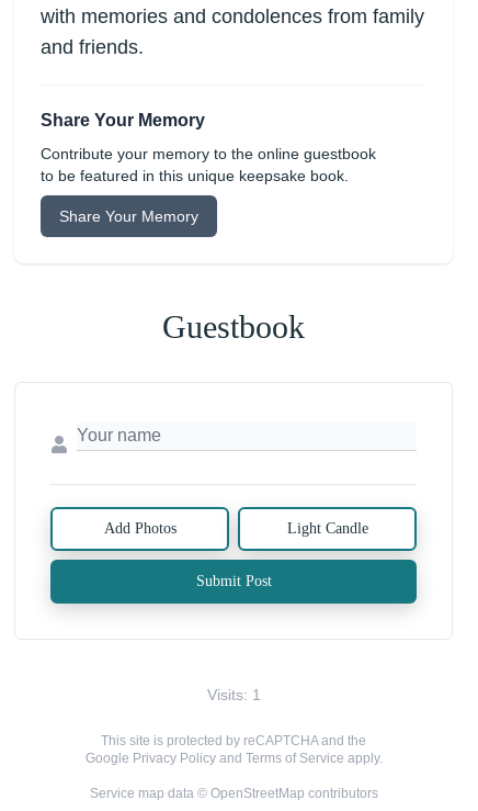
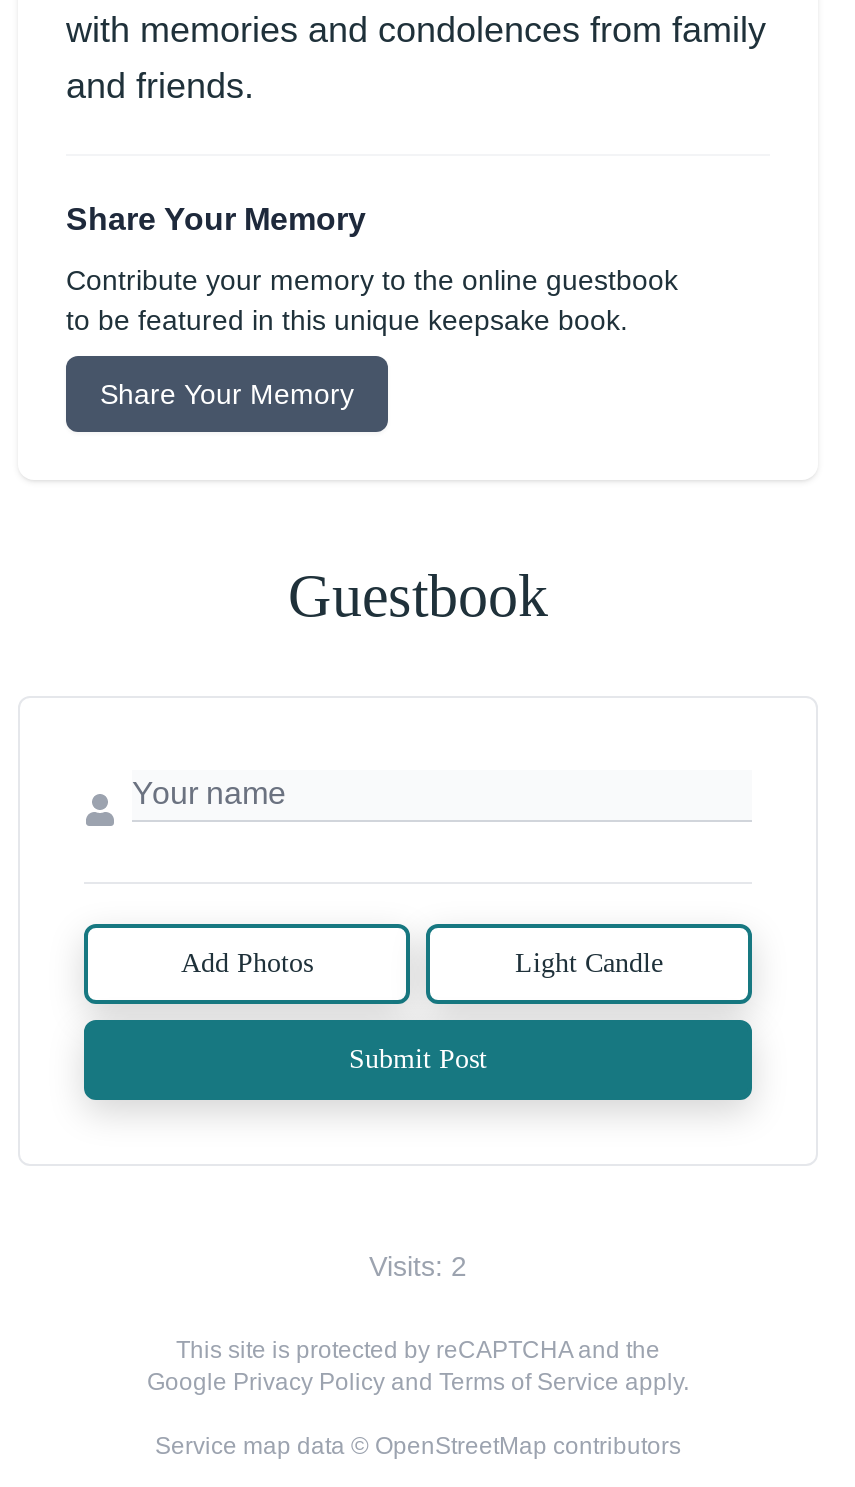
[207,686,260,704] Visits: 1 -> [369,1250,467,1282] Visits: 2

